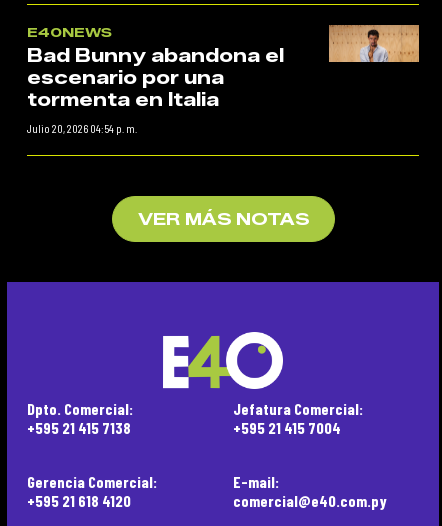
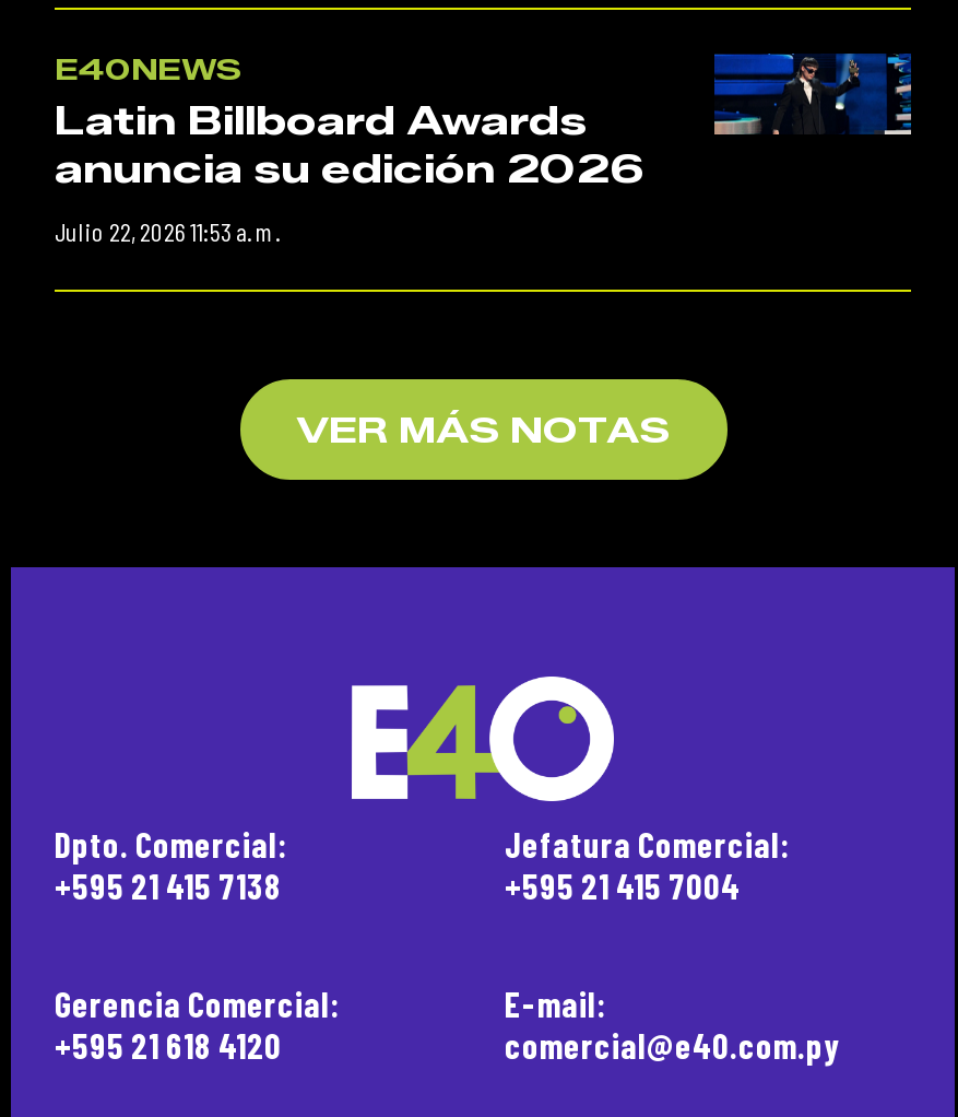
[328,24,420,63] [image] -> [712,51,913,137] [image]
[27,44,284,110] Bad Bunny abandona el | escenario por una | tormenta en Italia -> [55,96,644,192] Latin Billboard Awards | anuncia su edición 2026
[27,120,137,134] Julio 20, 2026 04:54 p. m. -> [55,214,280,245] Julio 22, 2026 11:53 a. m.

